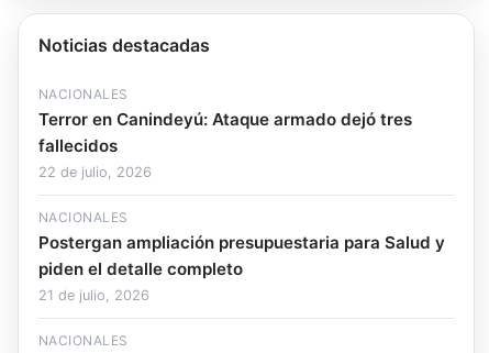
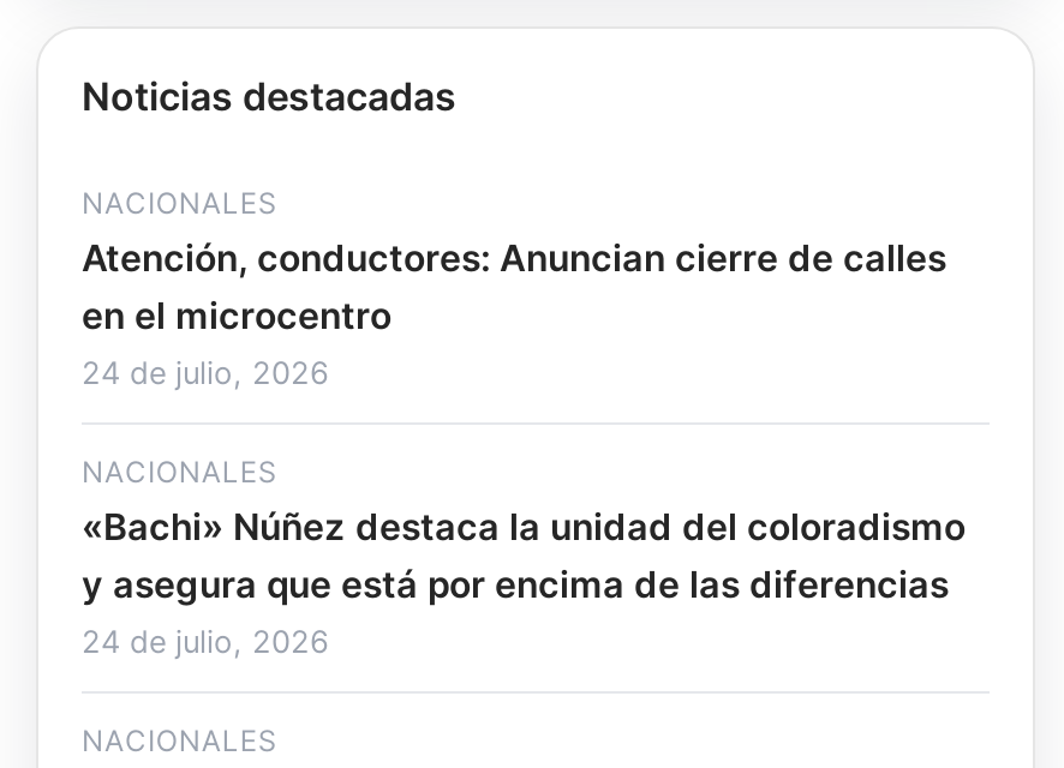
[38,109,412,181] Terror en Canindeyú: Ataque armado dejó tres | fallecidos | 22 de julio, 2026 -> [82,236,946,392] Atención, conductores: Anuncian cierre de calles | en el microcentro | 24 de julio, 2026
[38,232,445,304] Postergan ampliación presupuestaria para Salud y | piden el detalle completo | 21 de julio, 2026 -> [82,504,966,660] «Bachi» Núñez destaca la unidad del coloradismo | y asegura que está por encima de las diferencias | 24 de julio, 2026

